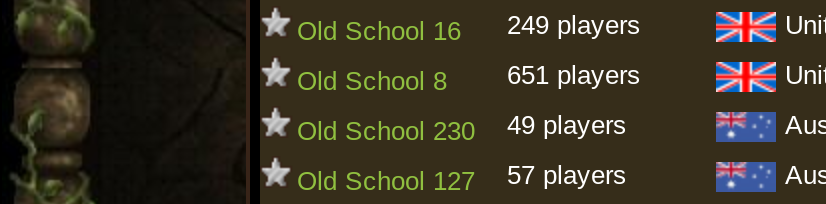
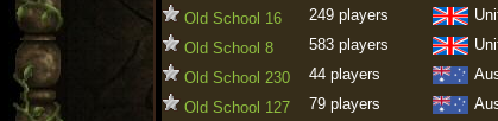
[297,60,641,96] Old School 8 651 players -> [184,36,388,57] Old School 8 583 players
[297,110,627,146] Old School 230 49 players -> [184,65,380,87] Old School 230 44 players
[297,160,627,196] Old School 127 57 players -> [184,95,380,116] Old School 127 79 players

